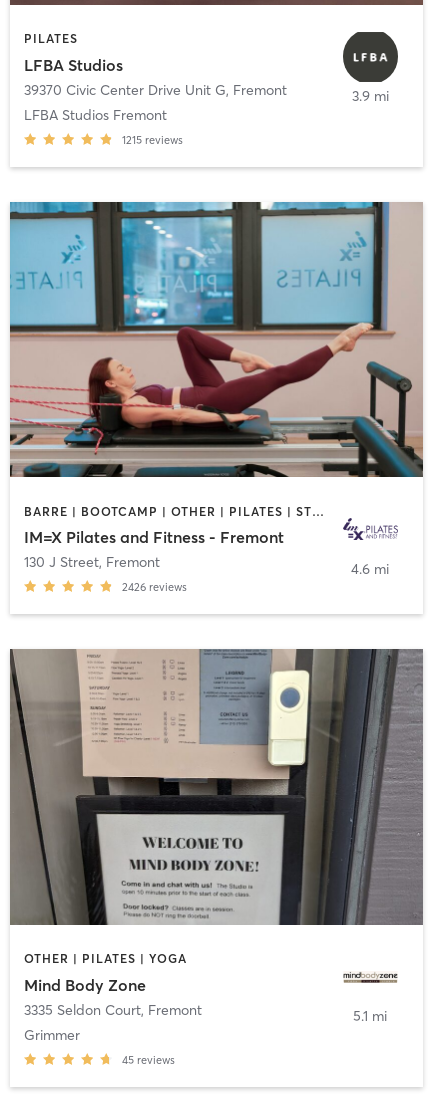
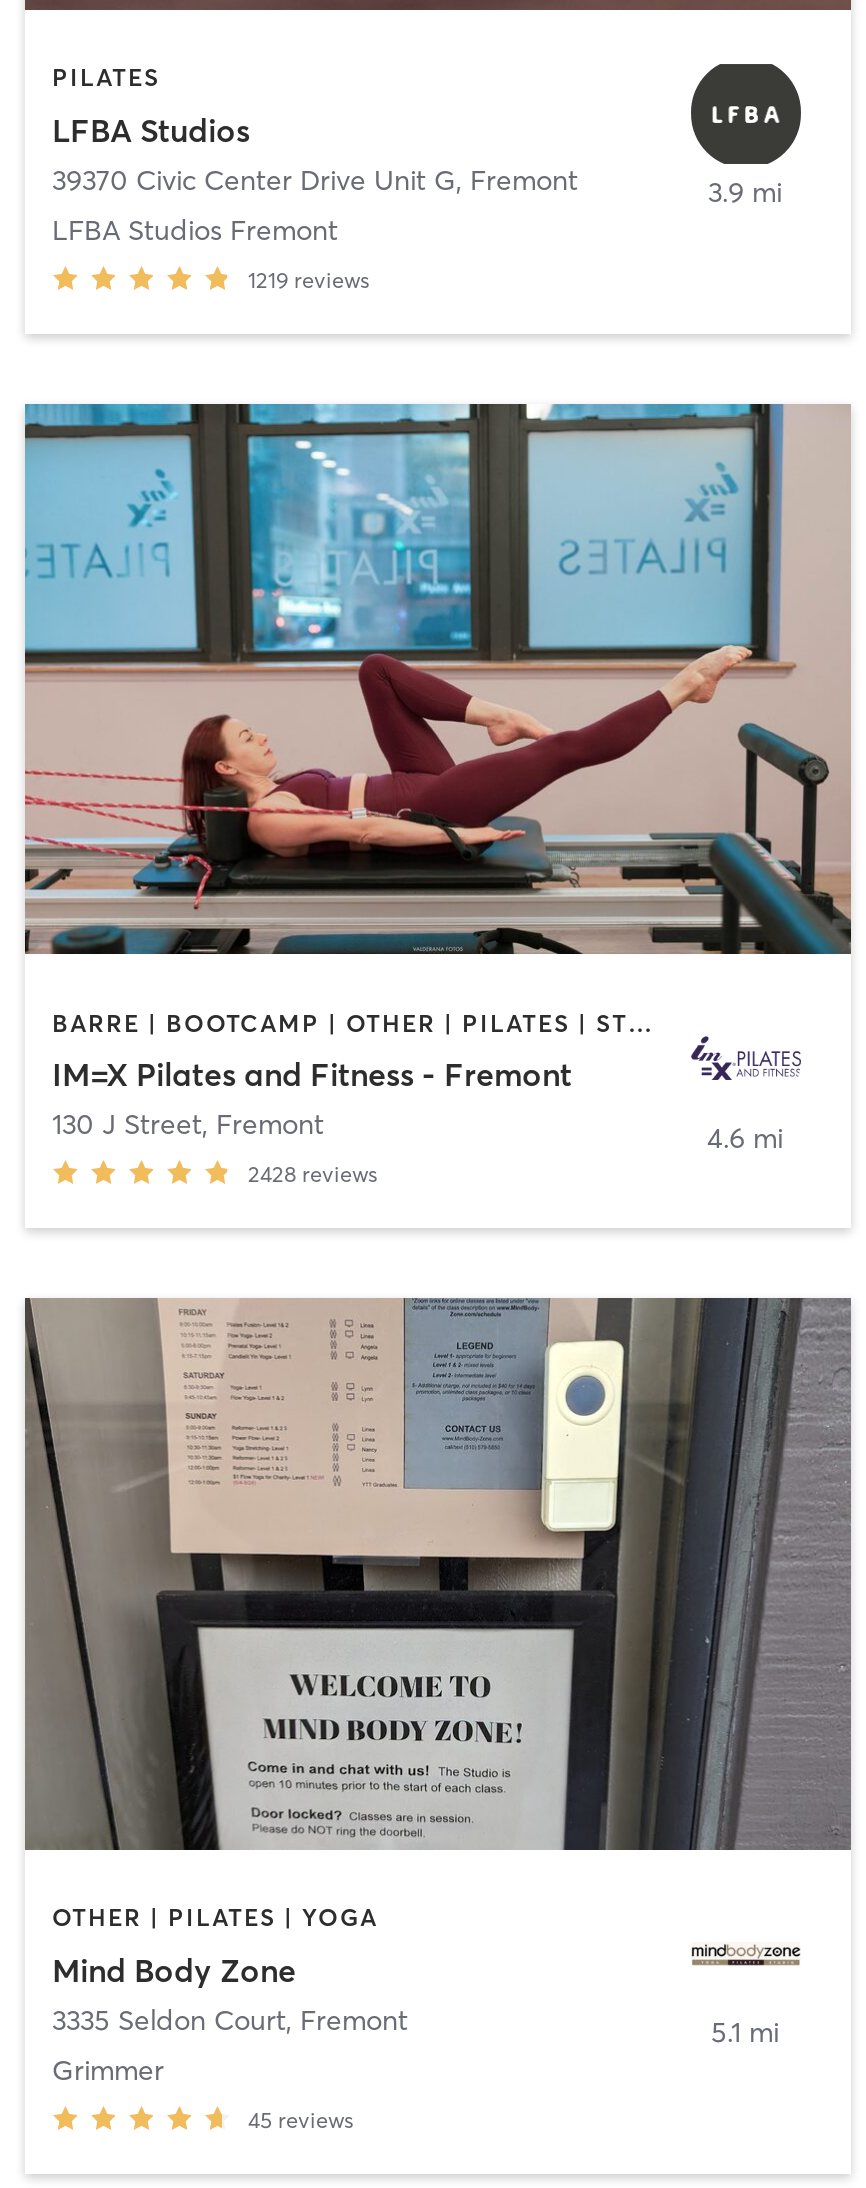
[121,133,182,147] 1215 reviews -> [248,266,370,294] 1219 reviews
[121,580,186,594] 2426 reviews -> [248,1161,378,1189] 2428 reviews

